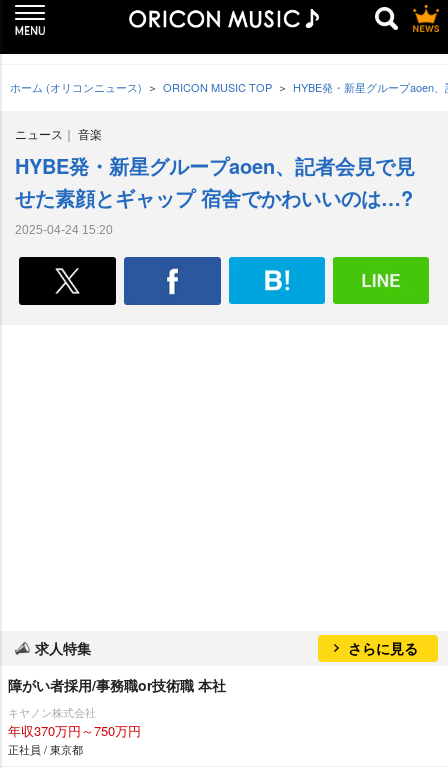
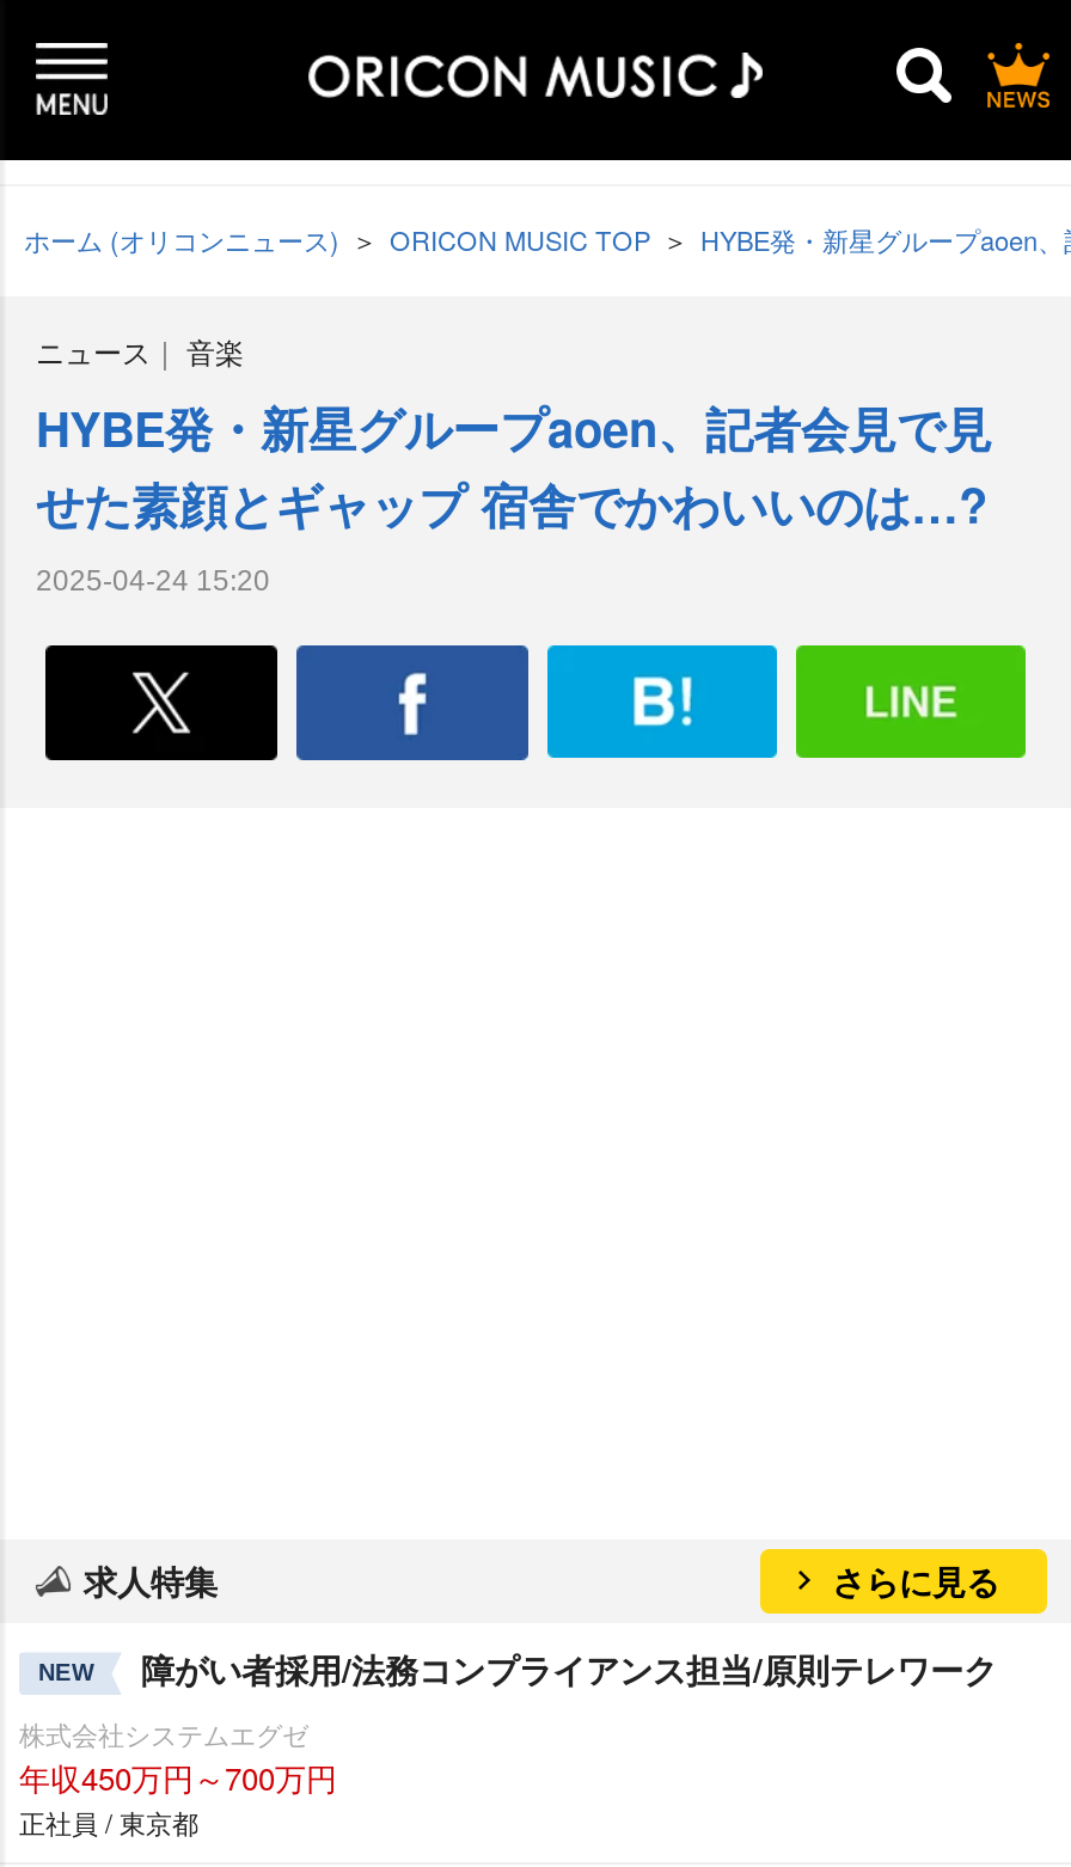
[8,675,226,695] 障がい者採用/事務職or技術職 本社 -> [38,1645,997,1692] NEW | 障がい者採用/法務コンプライアンス担当/原則テレワーク
[8,705,141,740] キヤノン株式会社 | 年収370万円～750万円 -> [19,1717,337,1801] 株式会社システムエグゼ | 年収450万円～700万円

